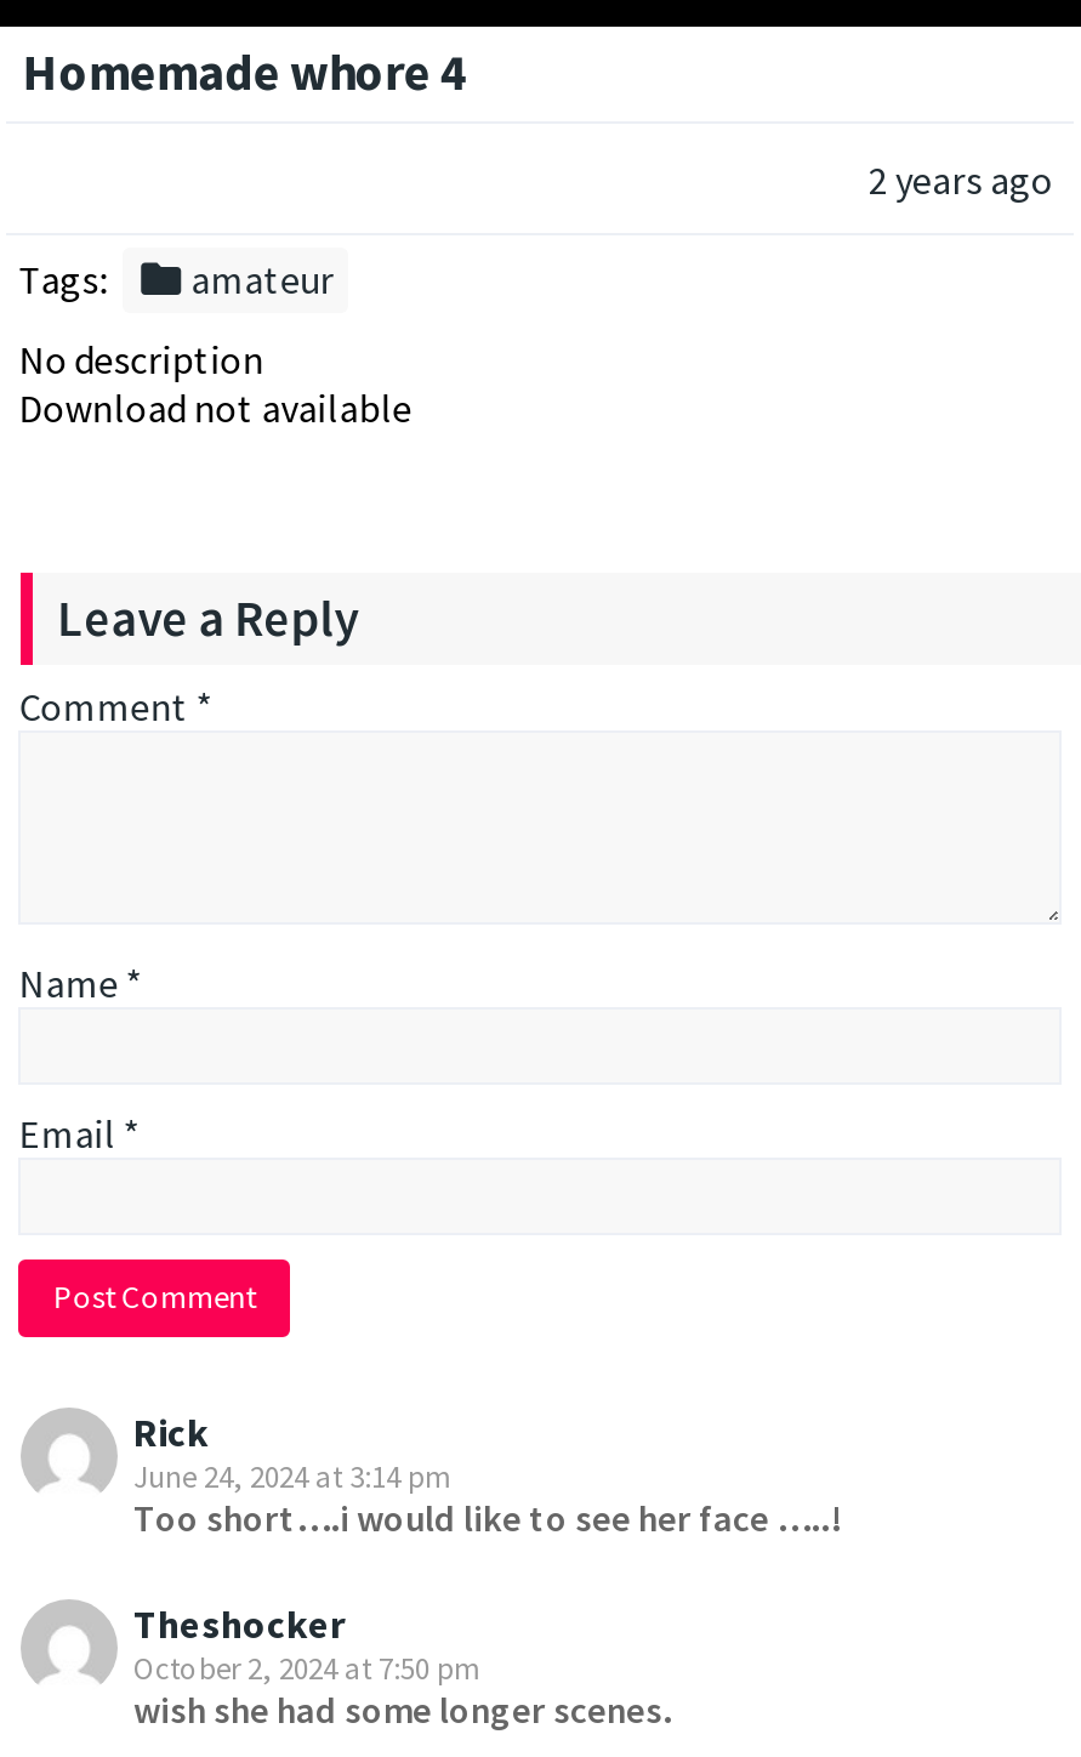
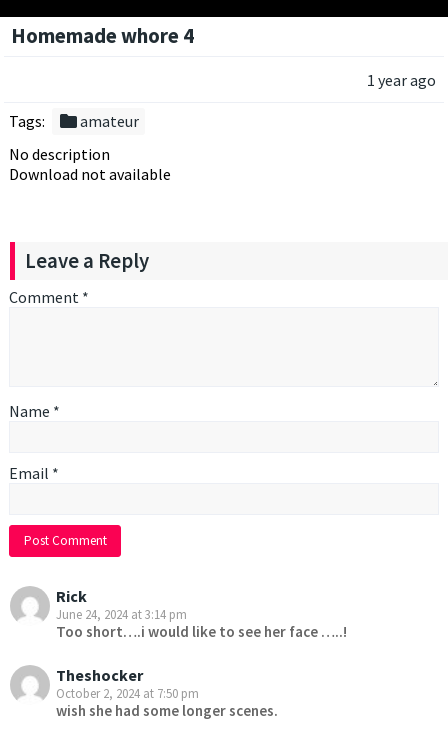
[869,154,1053,203] 2 years ago -> [366,70,435,90] 1 year ago

